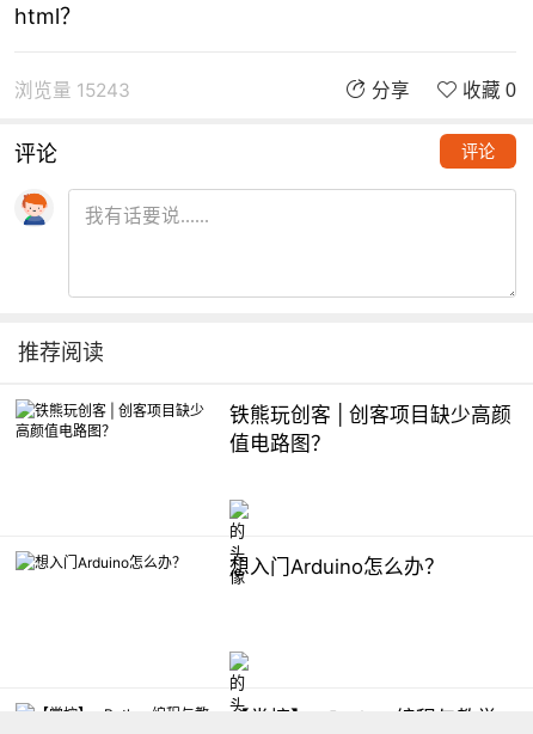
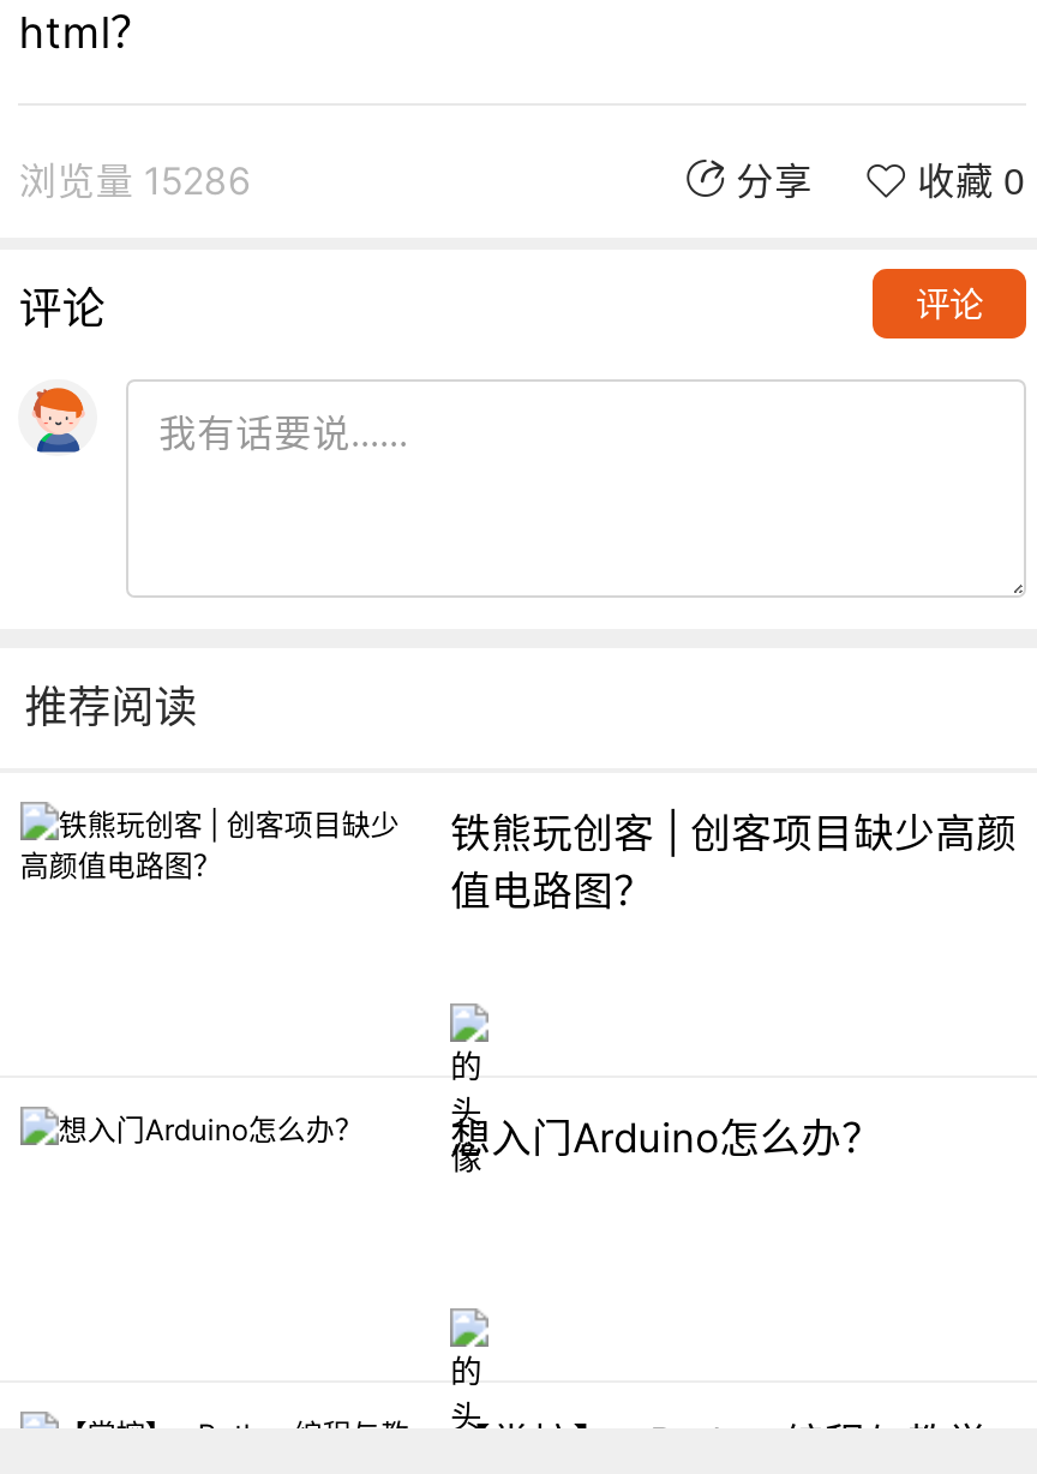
[15,79,131,102] 浏览量 15243 -> [19,158,252,204] 浏览量 15286

